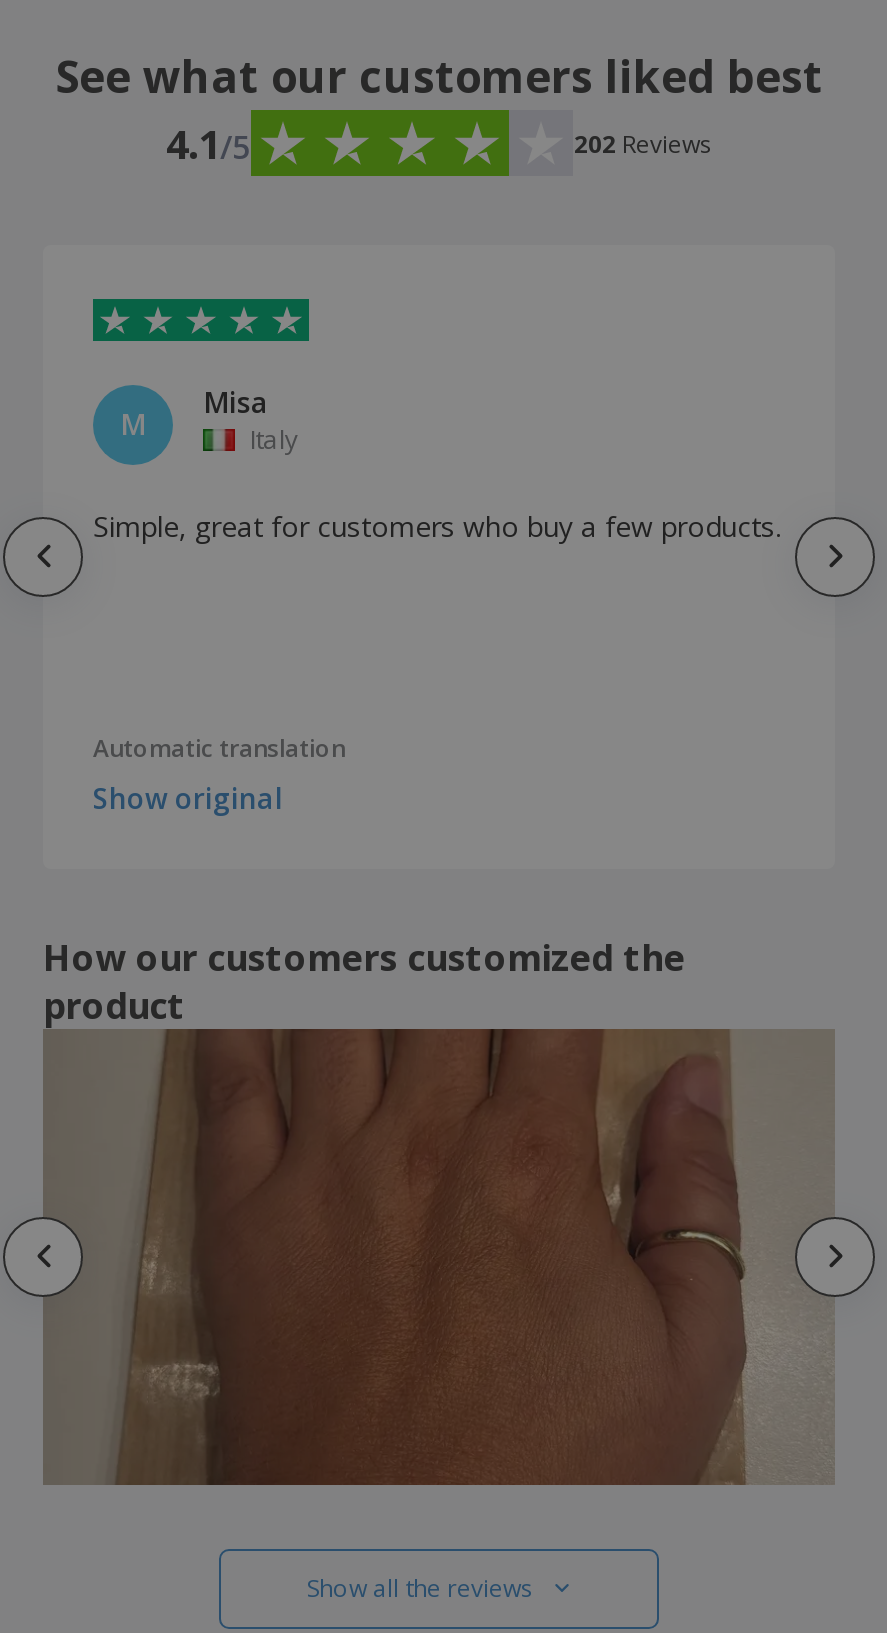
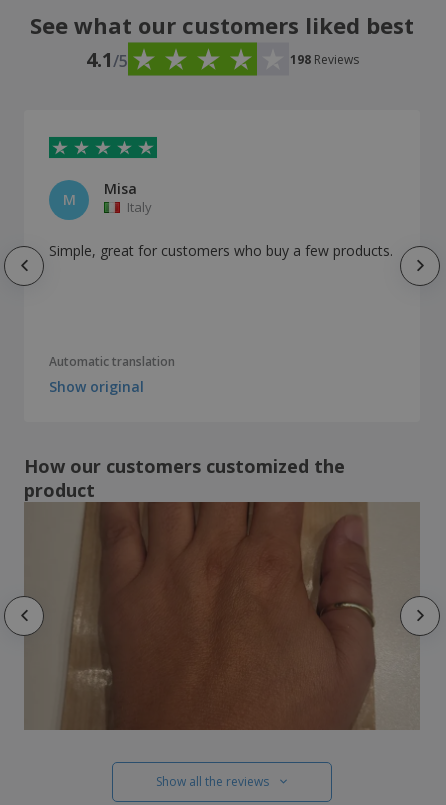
[574,126,712,160] 202 Reviews -> [289,51,358,68] 198 Reviews

